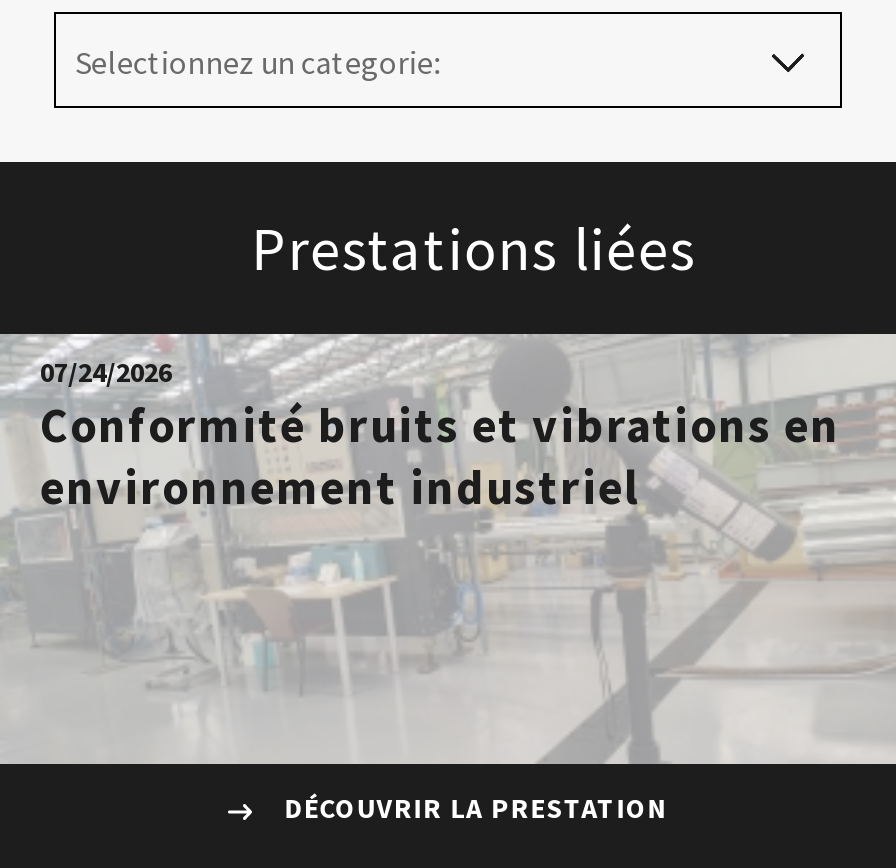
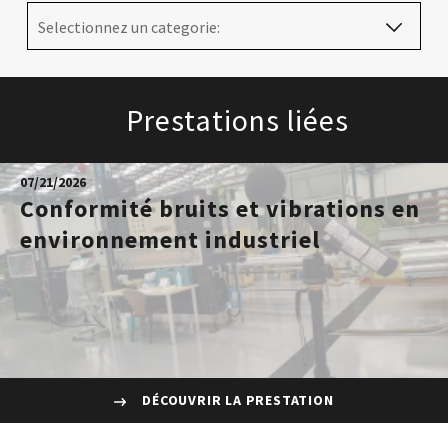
[40,354,172,390] 07/24/2026 -> [20,173,86,191] 07/21/2026

